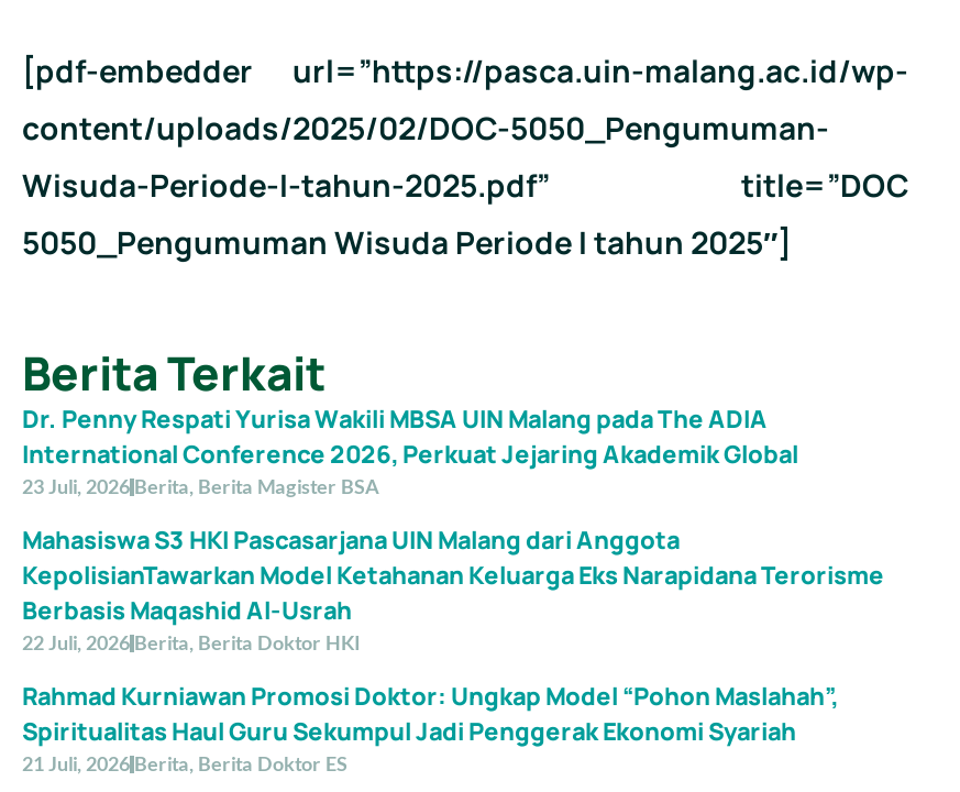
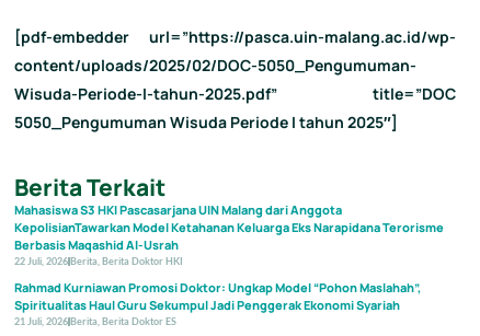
[22,402,798,499] Dr. Penny Respati Yurisa Wakili MBSA UIN Malang pada The ADIA | International Conference 2026, Perkuat Jejaring Akademik Global | 23 Juli, 2026 Berita, Berita Magister BSA -> none

